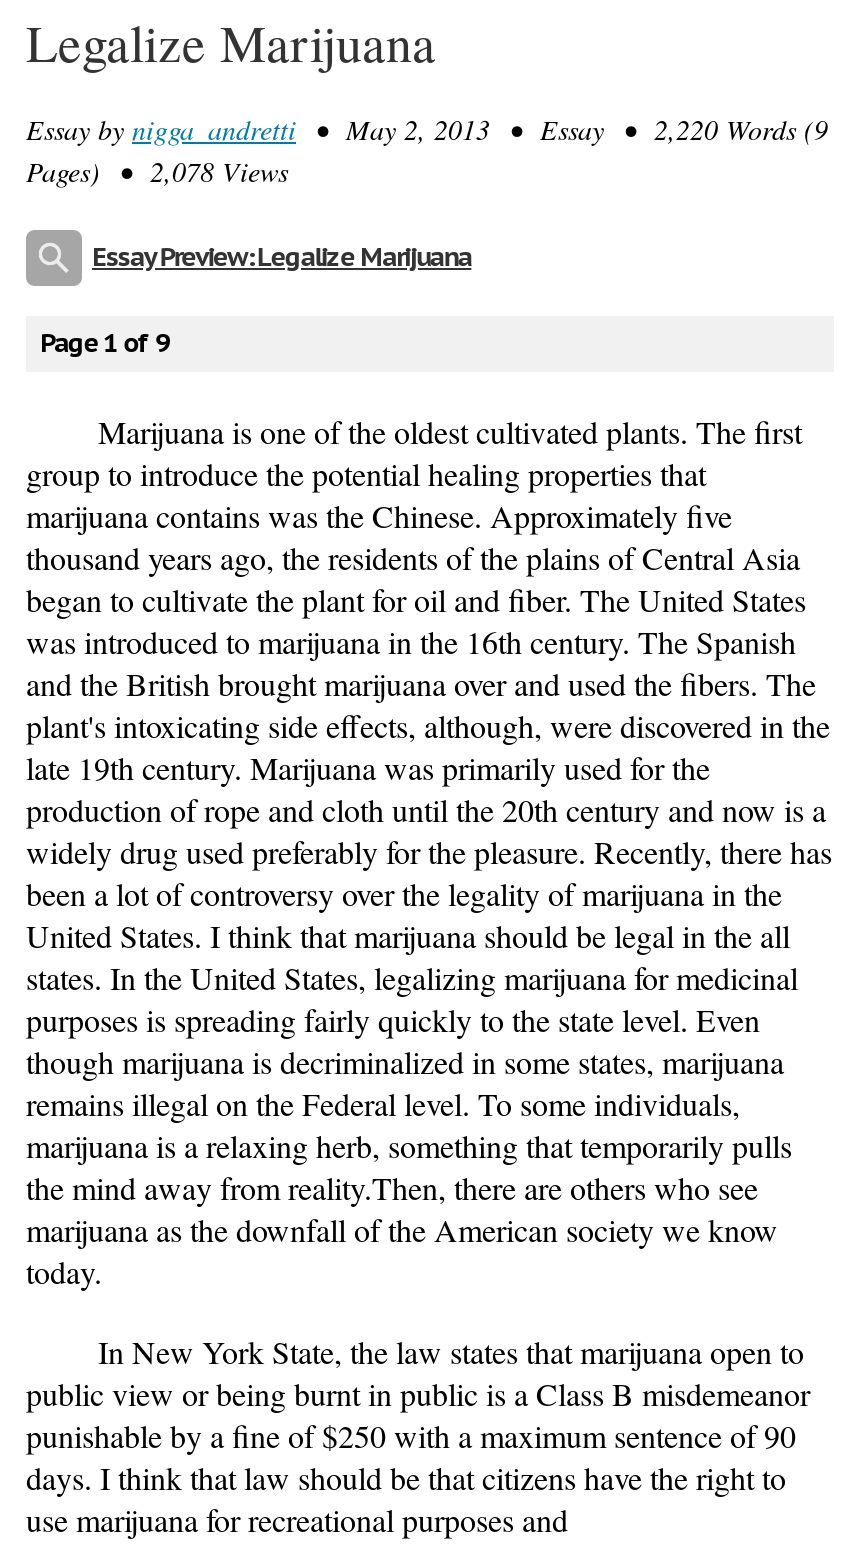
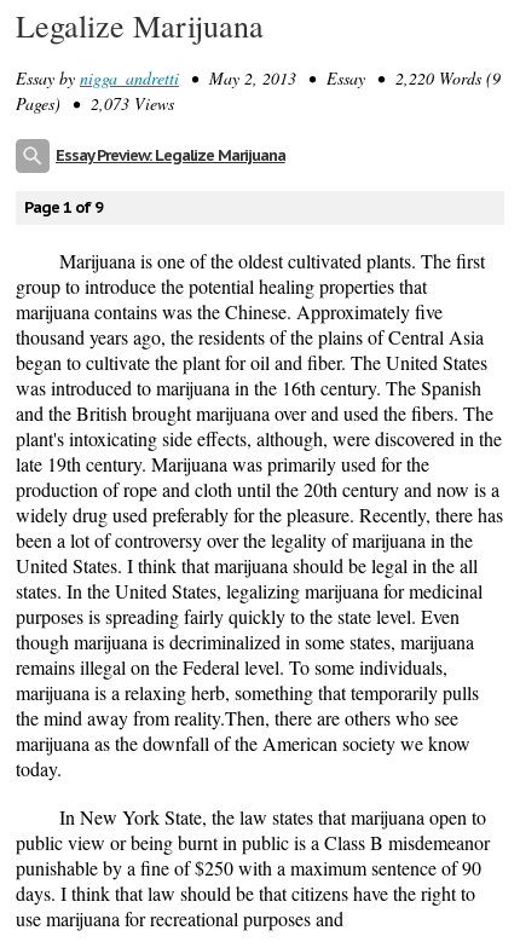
[26,152,288,190] Pages) • 2,078 Views -> [16,92,174,115] Pages) • 2,073 Views

